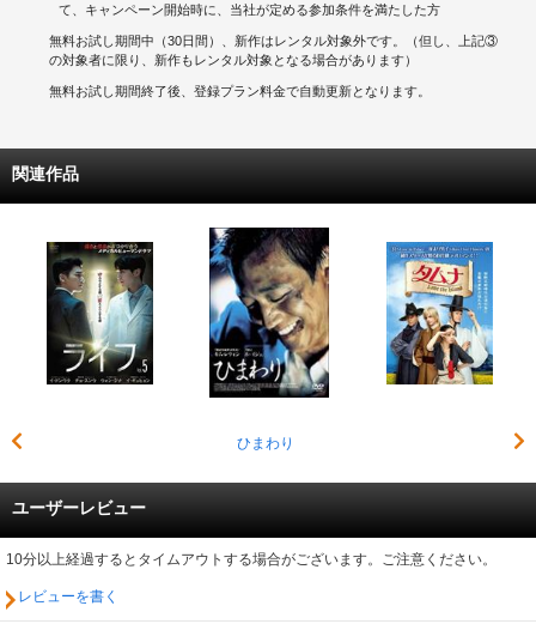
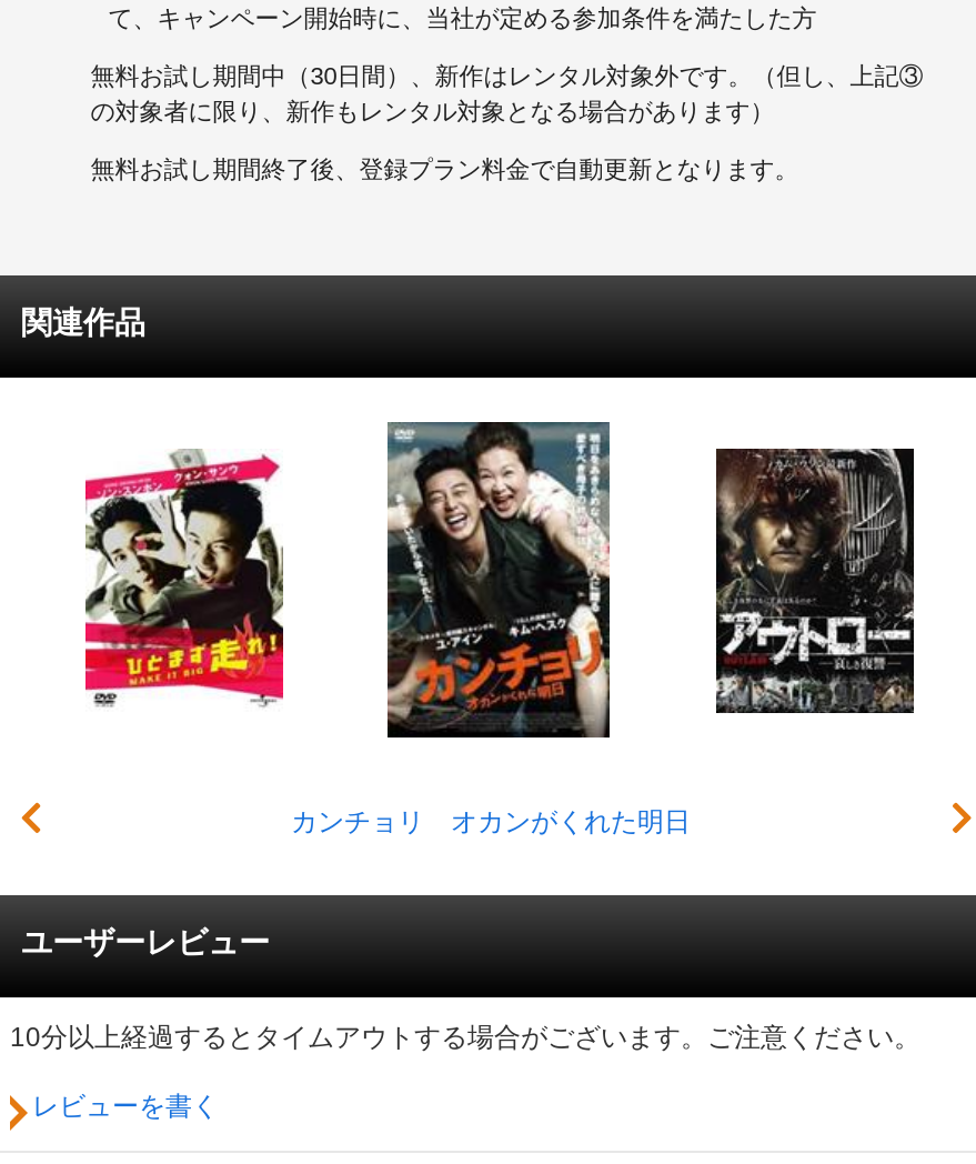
[208,226,330,452] [image] | ひまわり -> [291,420,691,838] [image] | カンチョリ オカンがくれた明日
[45,241,154,386] [image] -> [83,449,285,713] [image]
[385,241,494,386] [image] -> [714,446,916,715] [image]

